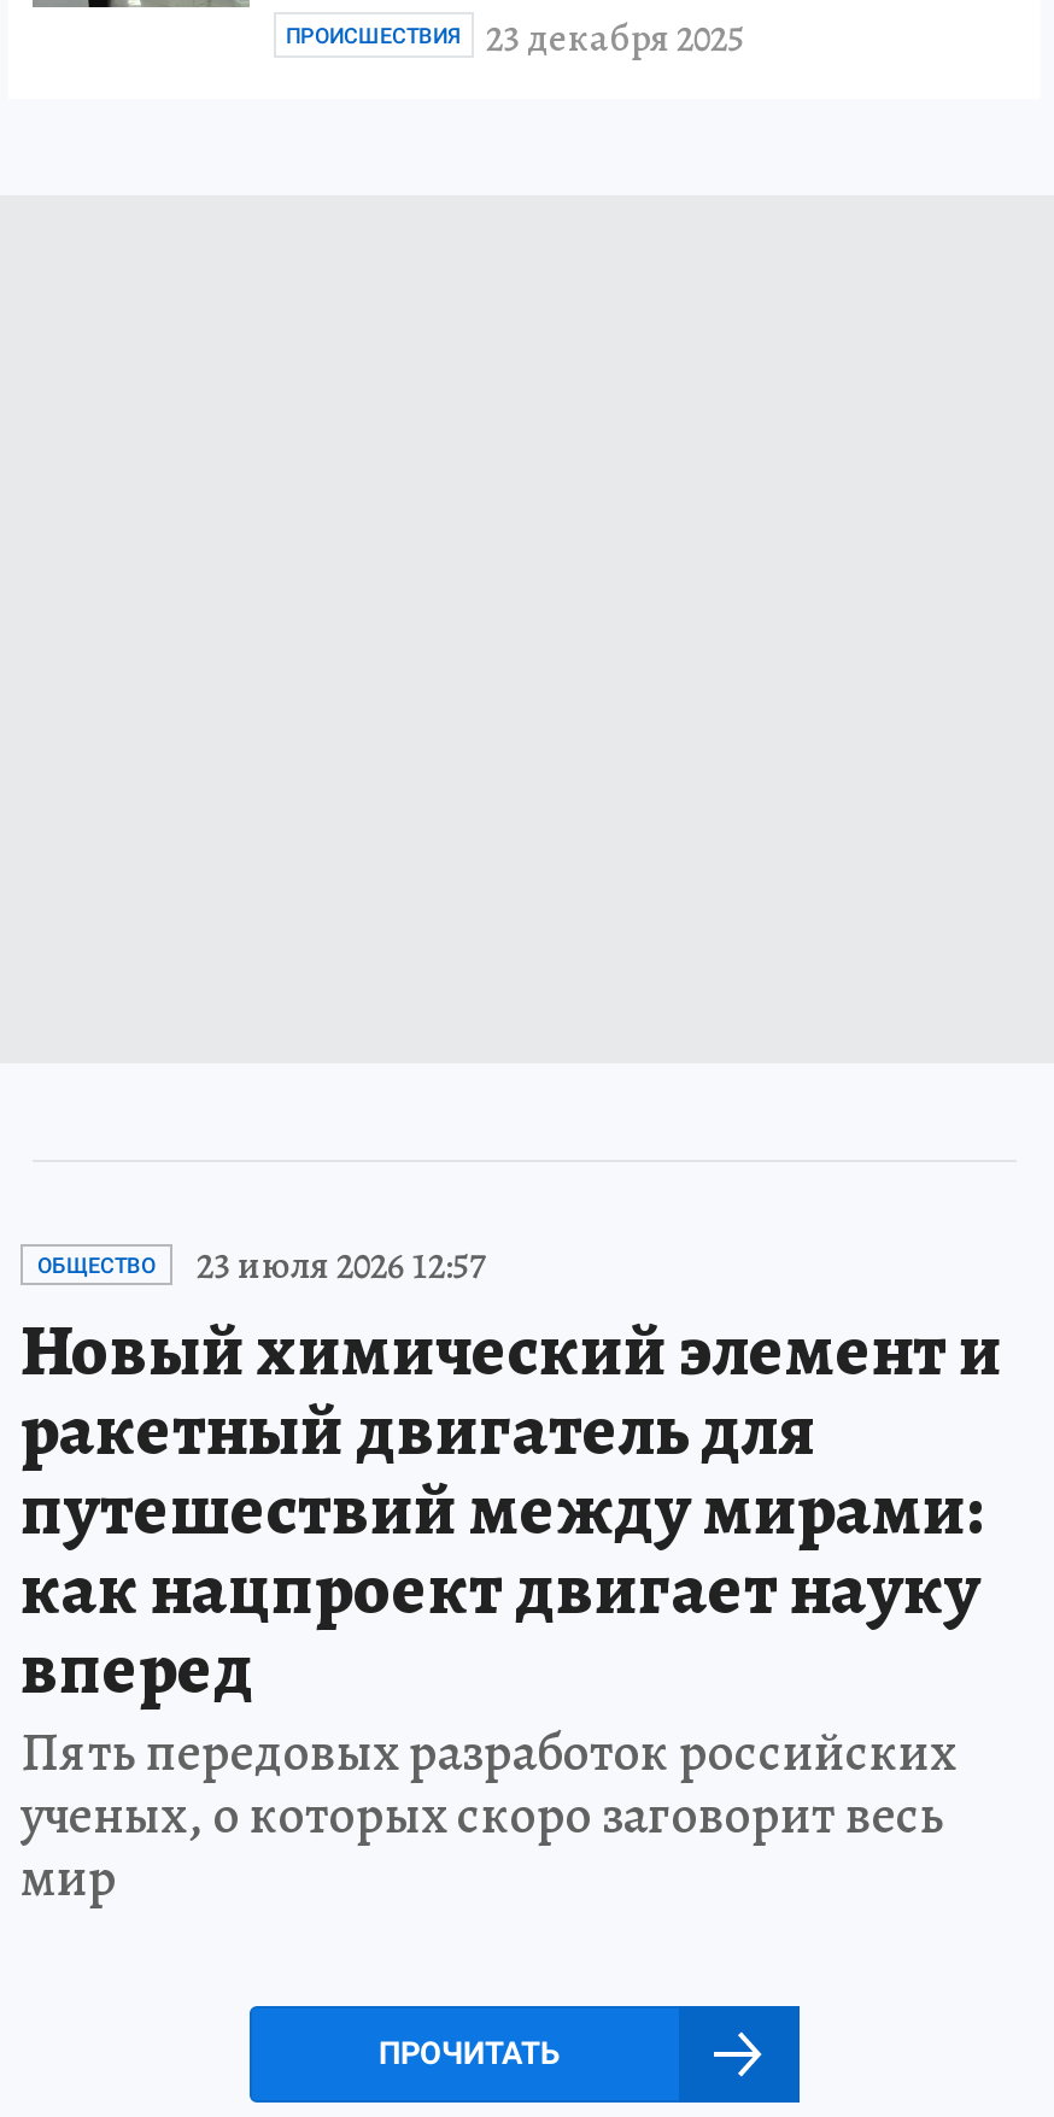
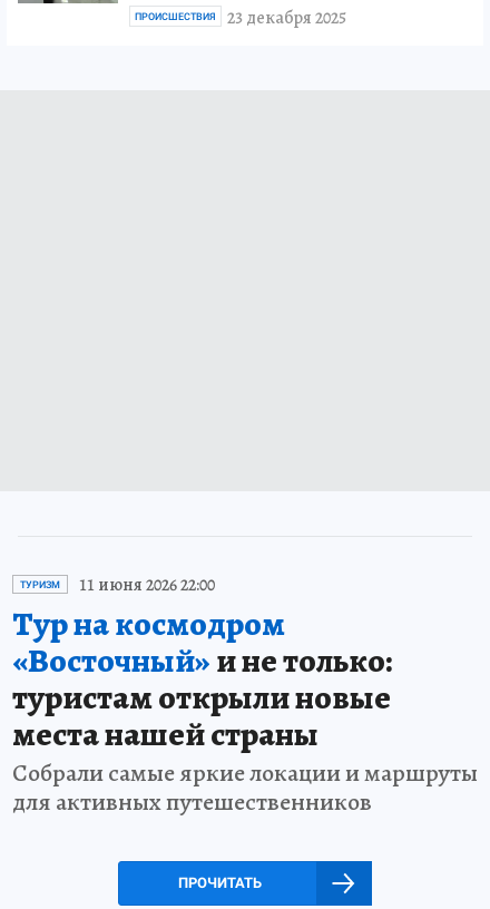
[21,1238,1002,1913] ОБЩЕСТВО | 23 июля 2026 12:57 | Новый химический элемент и | ракетный двигатель для | путешествий между мирами: | как нацпроект двигает науку | вперед | Пять передовых разработок российских | ученых, о которых скоро заговорит весь | мир -> [12,572,478,818] ТУРИЗМ | 11 июня 2026 22:00 | Тур на космодром | «Восточный»и не только: | туристам открыли новые | места нашей страны | Собрали самые яркие локации и маршруты | для активных путешественников

